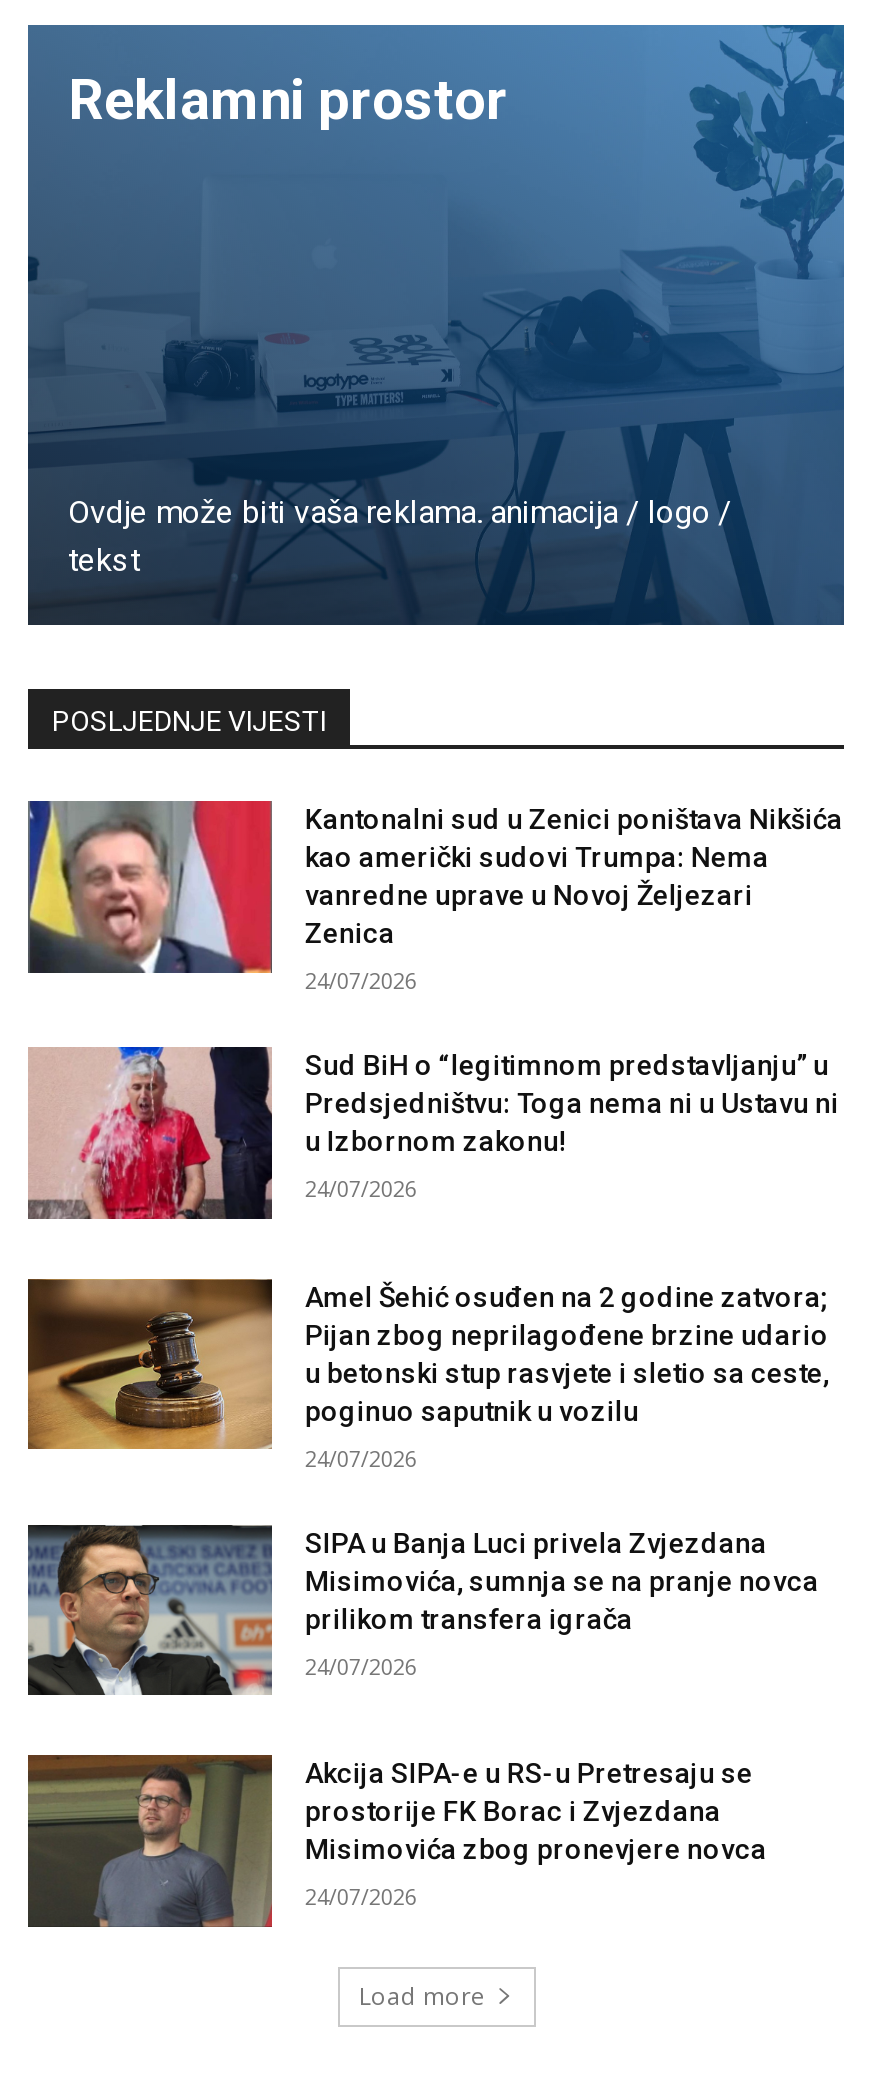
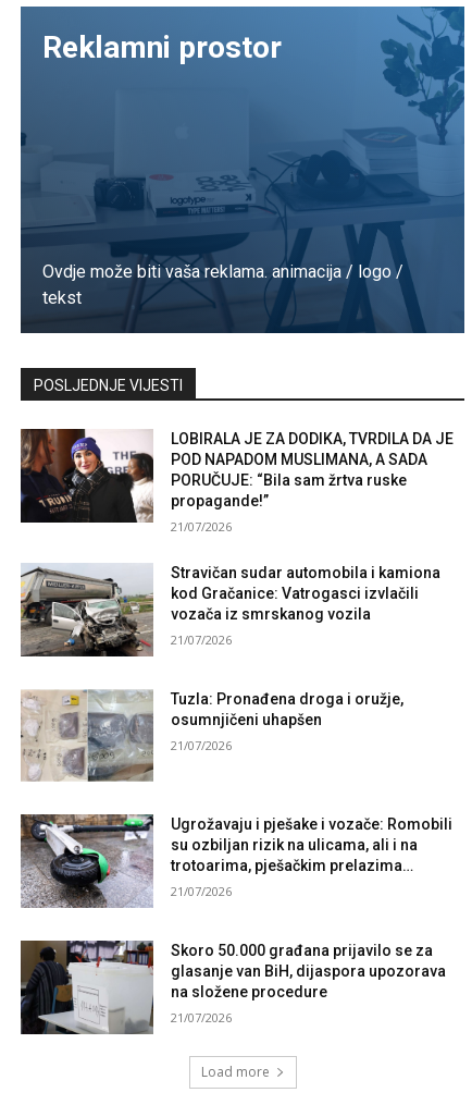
[28,799,843,975] [image] | Kantonalni sud u Zenici poništava Nikšića | kao američki sudovi Trumpa: Nema | vanredne uprave u Novoj Željezari | Zenica -> [21,428,454,524] [image] | LOBIRALA JE ZA DODIKA, TVRDILA DA JE | POD NAPADOM MUSLIMANA, A SADA | PORUČUJE: “Bila sam žrtva ruske | propagande!”
[305,965,417,995] 24/07/2026 -> [171,518,232,535] 21/07/2026
[28,1045,839,1221] [image] | Sud BiH o “legitimnom predstavljanju” u | Predsjedništvu: Toga nema ni u Ustavu ni | u Izbornom zakonu! -> [21,563,441,658] [image] | Stravičan sudar automobila i kamiona | kod Gračanice: Vatrogasci izvlačili | vozača iz smrskanog vozila
[305,1173,417,1203] 24/07/2026 -> [171,632,232,648] 21/07/2026
[26,1279,829,1451] [image] | Amel Šehić osuđen na 2 godine zatvora; | Pijan zbog neprilagođene brzine udario | u betonski stup rasvjete i sletio sa ceste, | poginuo saputnik u vozilu -> [21,689,404,783] [image] | Tuzla: Pronađena droga i oružje, | osumnjičeni uhapšen
[305,1442,417,1472] 24/07/2026 -> [171,737,232,753] 21/07/2026
[28,1525,819,1697] [image] | SIPA u Banja Luci privela Zvjezdana | Misimovića, sumnja se na pranje novca | prilikom transfera igrača -> [21,814,453,908] [image] | Ugrožavaju i pješake i vozače: Romobili | su ozbiljan rizik na ulicama, ali i na | trotoarima, pješačkim prelazima…
[305,1650,417,1680] 24/07/2026 -> [171,883,232,900] 21/07/2026
[28,1753,767,1929] [image] | Akcija SIPA-e u RS-u Pretresaju se | prostorije FK Borac i Zvjezdana | Misimovića zbog pronevjere novca -> [21,940,446,1035] [image] | Skoro 50.000 građana prijavilo se za | glasanje van BiH, dijaspora upozorava | na složene procedure
[305,1882,417,1912] 24/07/2026 -> [171,1009,232,1026] 21/07/2026

